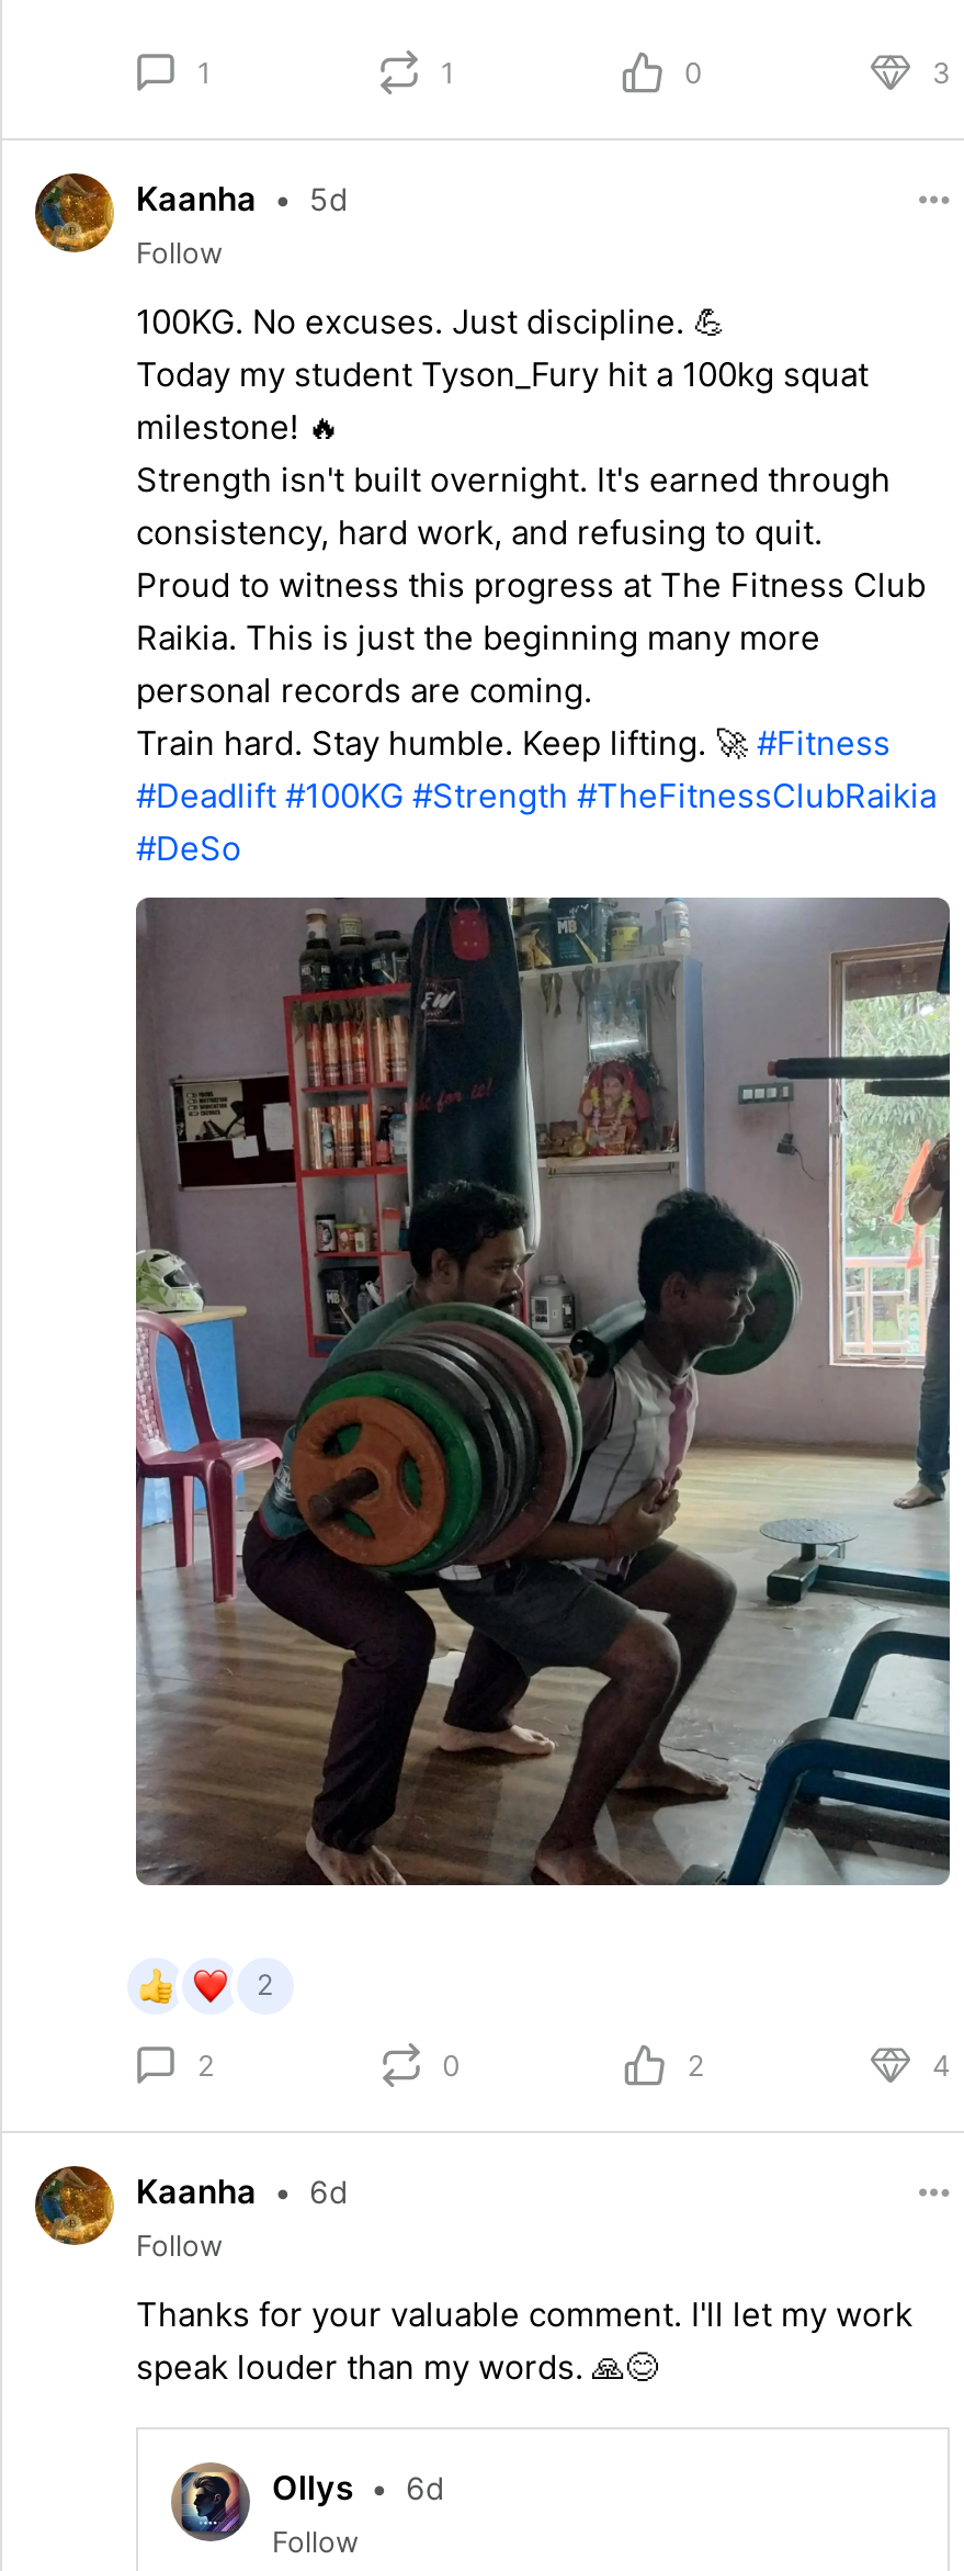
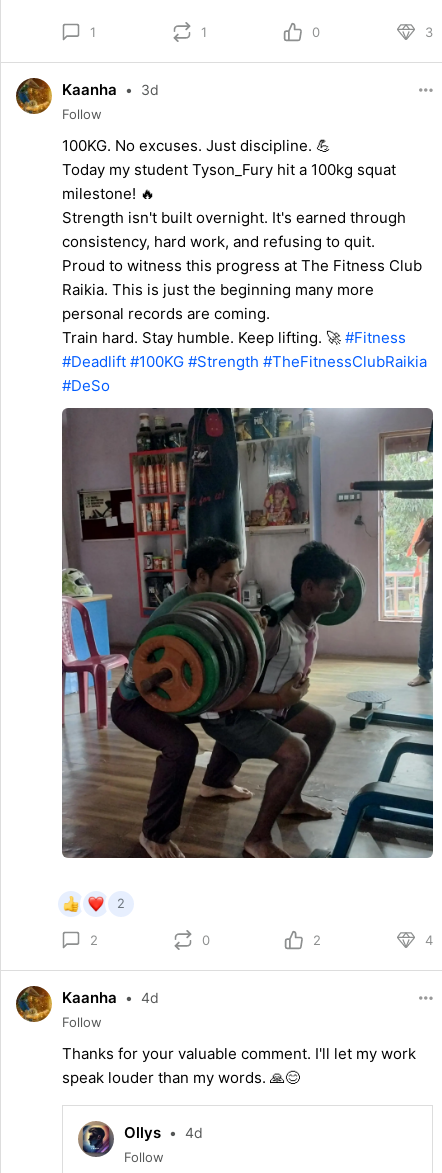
[136,177,349,219] Kaanha • 5d -> [62,80,159,99] Kaanha • 3d
[136,2170,349,2212] Kaanha • 6d -> [62,988,159,1007] Kaanha • 4d
[272,2466,445,2508] Ollys • 6d -> [124,1123,203,1142] Ollys • 4d

